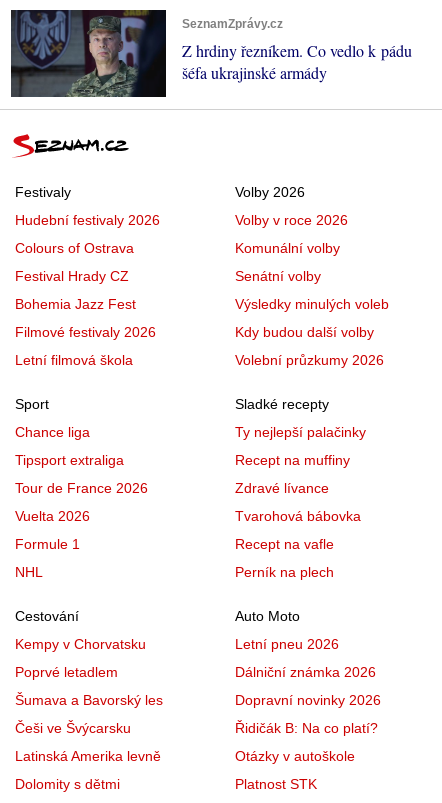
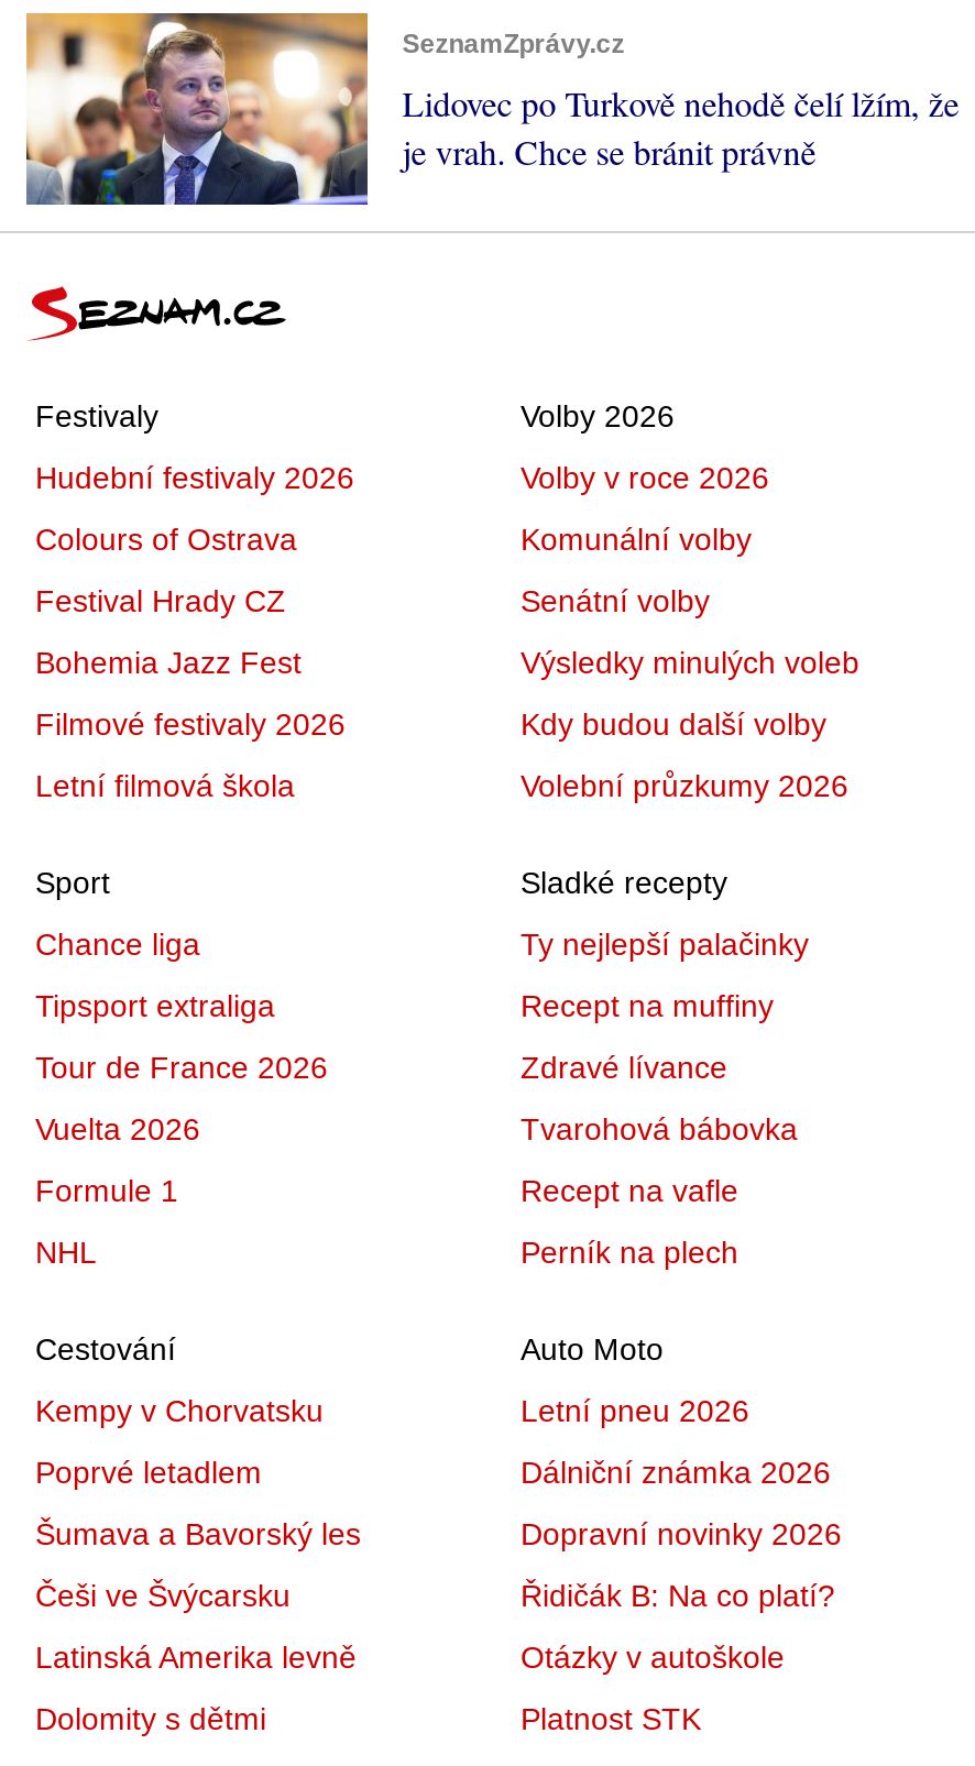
[10,9,412,98] [image] | Z hrdiny řezníkem. Co vedlo k pádu | šéfa ukrajinské armády -> [24,10,959,208] [image] | Lidovec po Turkově nehodě čelí lžím, že | je vrah. Chce se bránit právně

